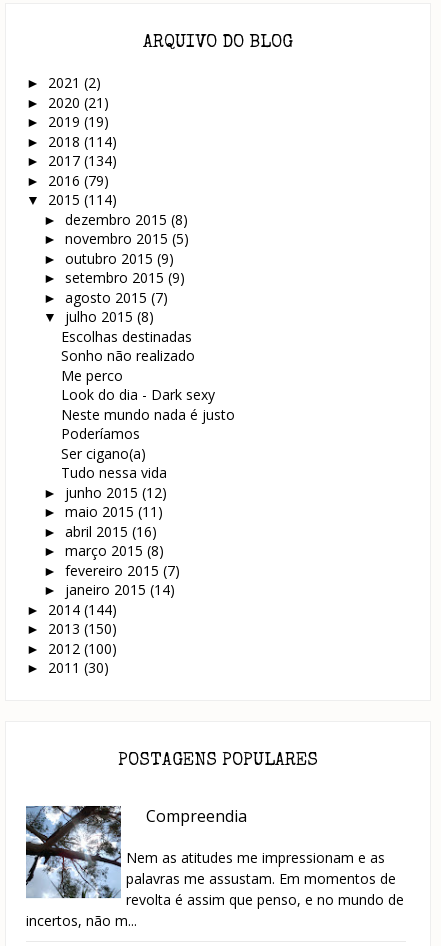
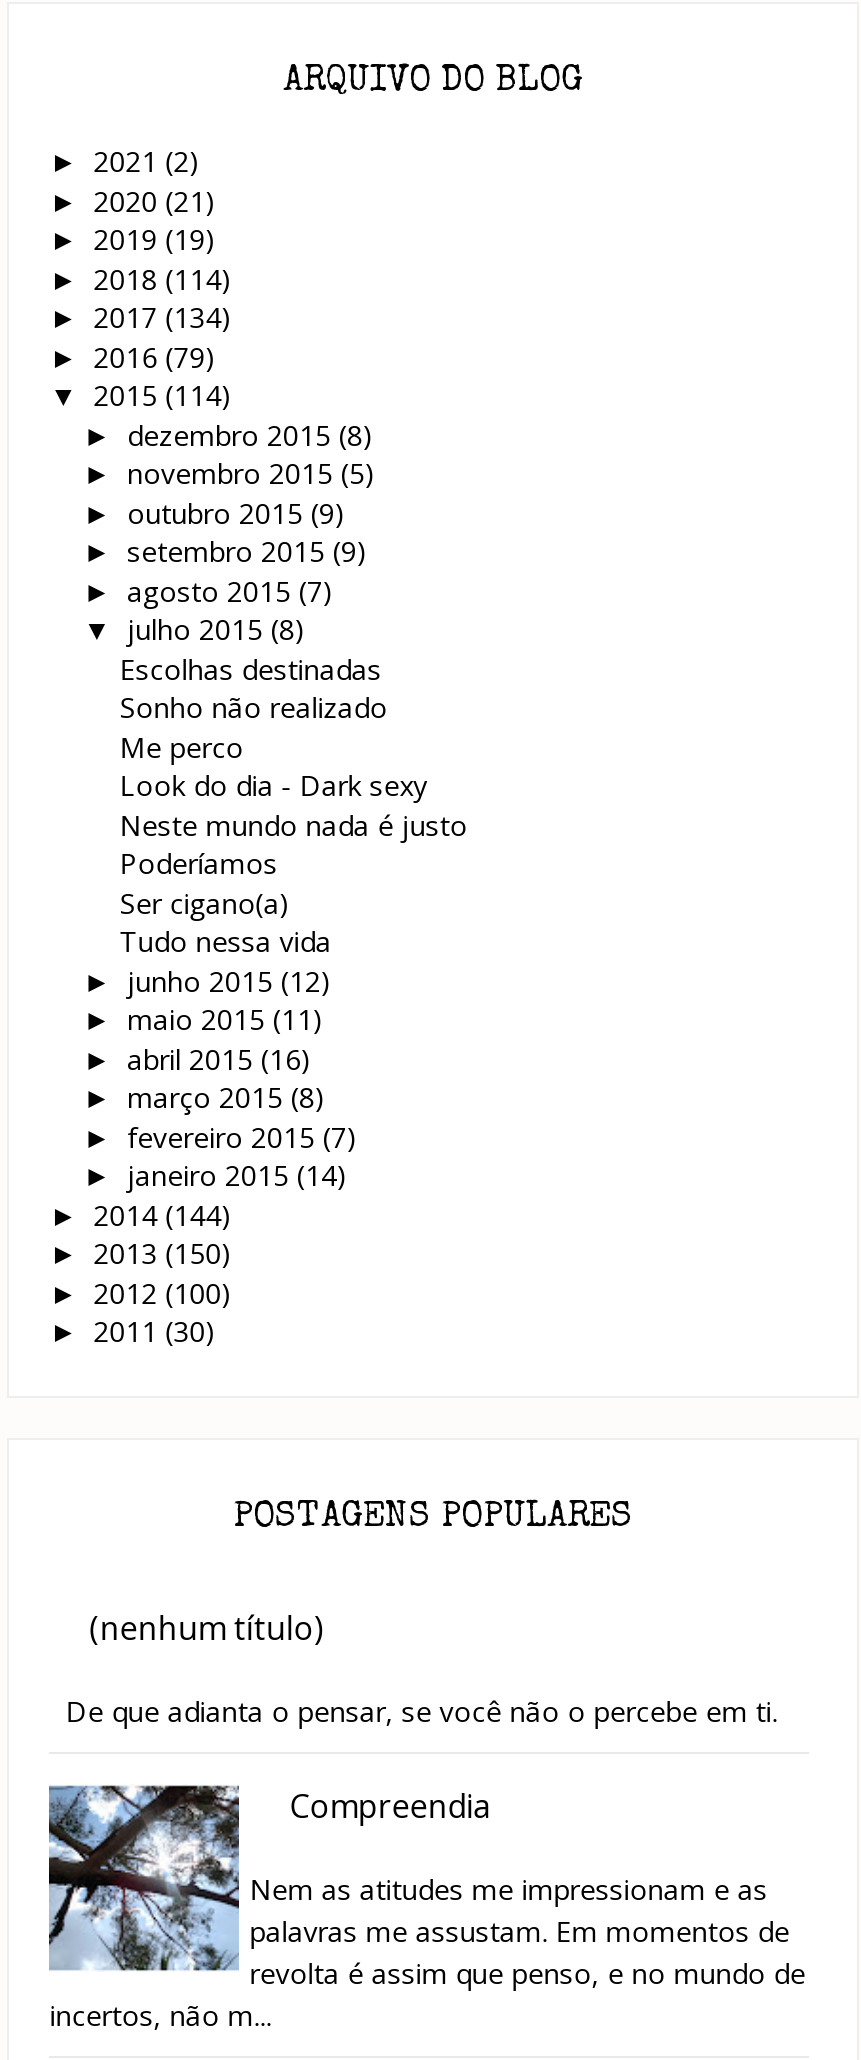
none -> [49,1606,777,1730] (nenhum título) | De que adianta o pensar, se você não o percebe em ti.

